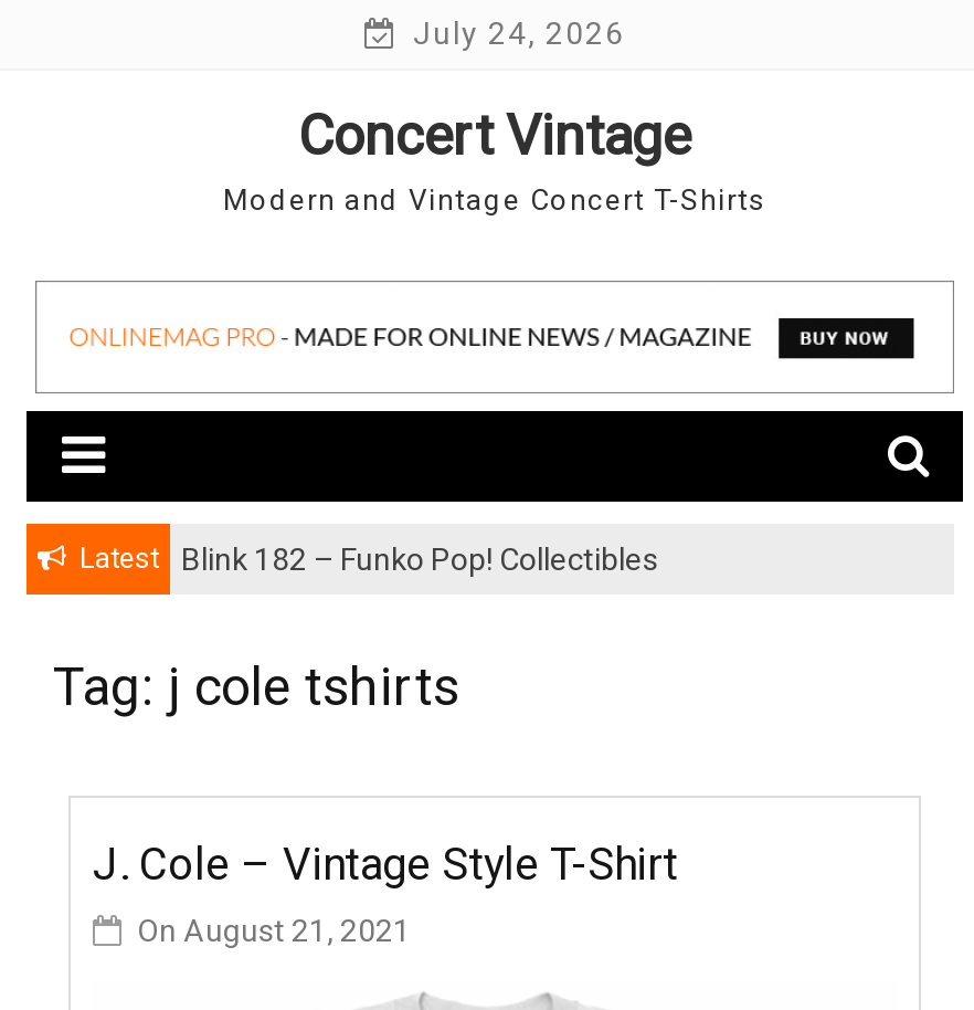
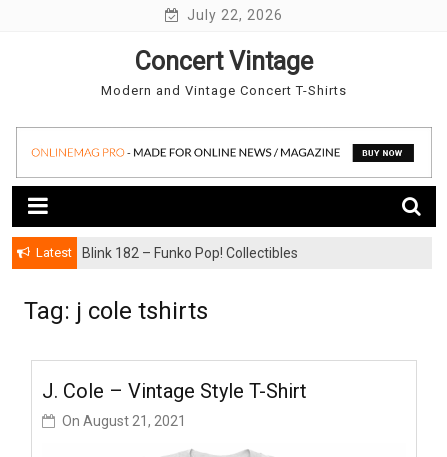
[404,15,625,51] July 24, 2026 -> [183,7,283,23] July 22, 2026

